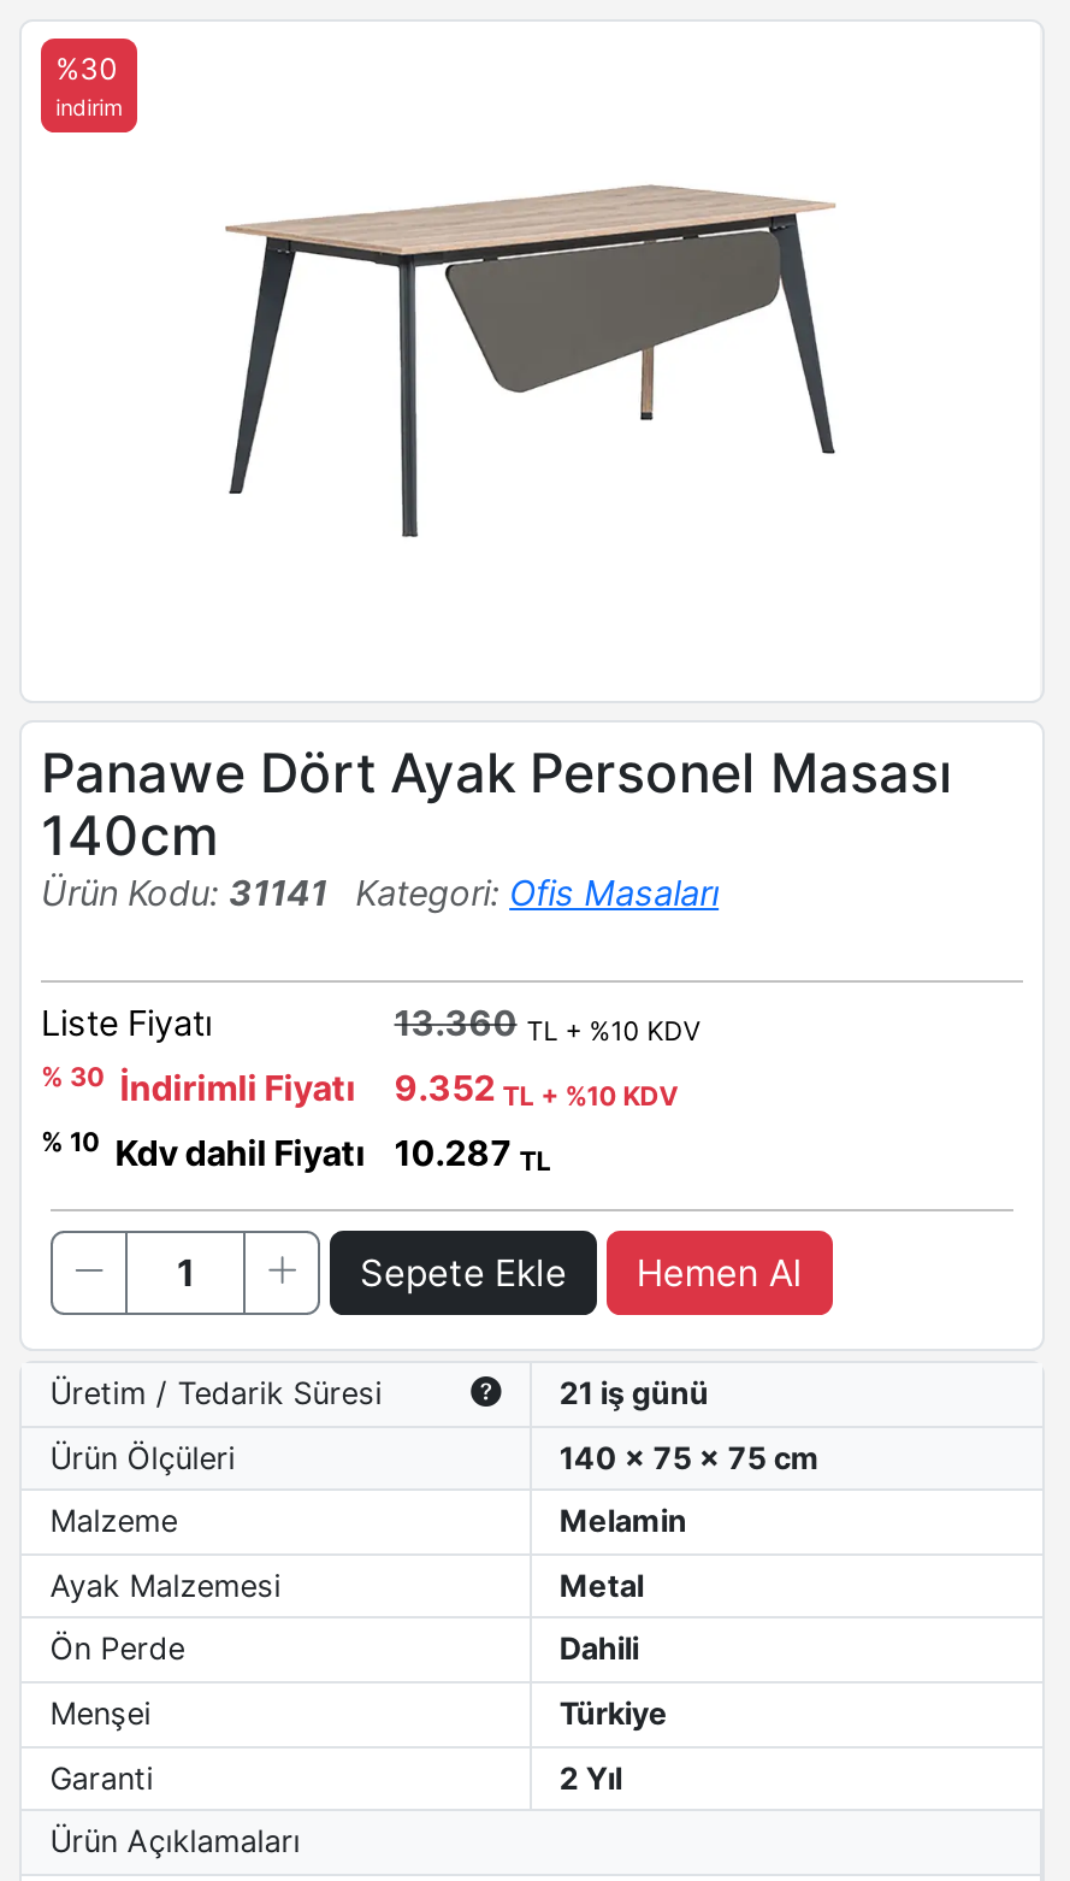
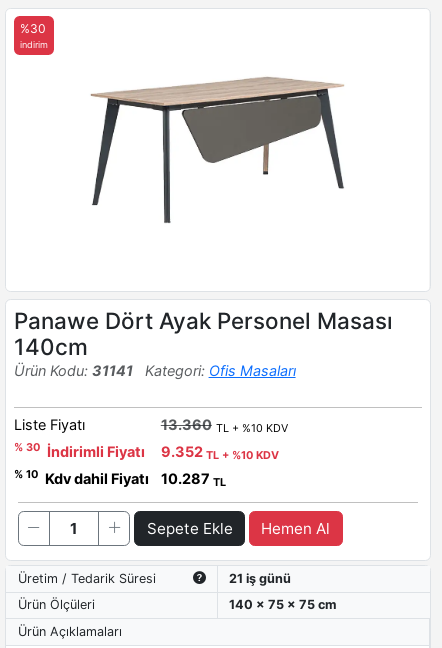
[50,1503,687,1795] Malzeme | Melamin | Ayak Malzemesi | Metal | Ön Perde | Dahili | Menşei | Türkiye | Garanti | 2 Yıl -> none

